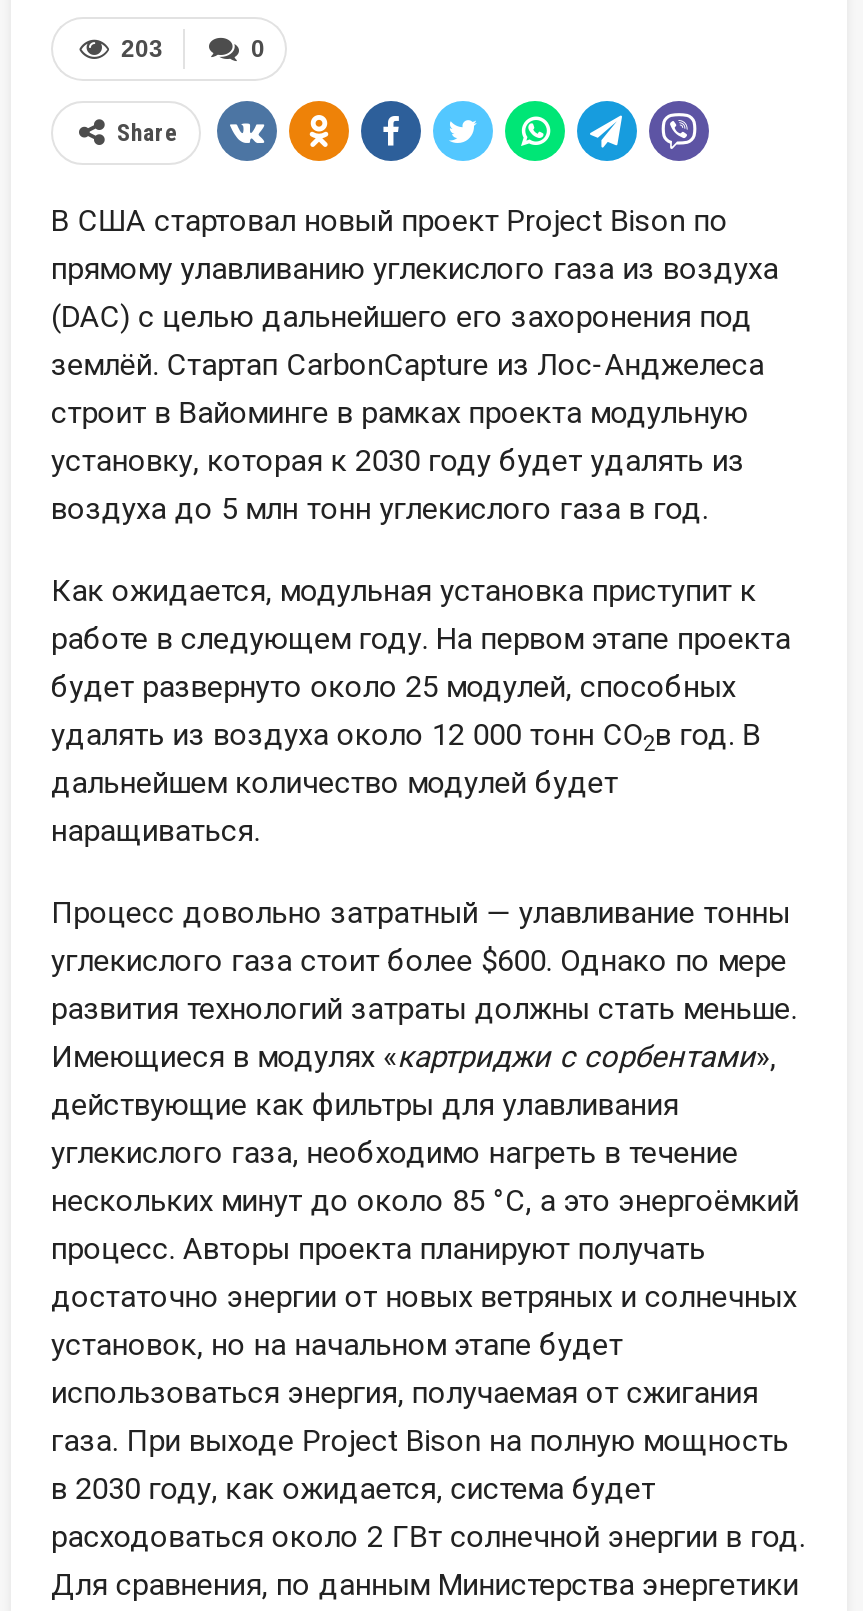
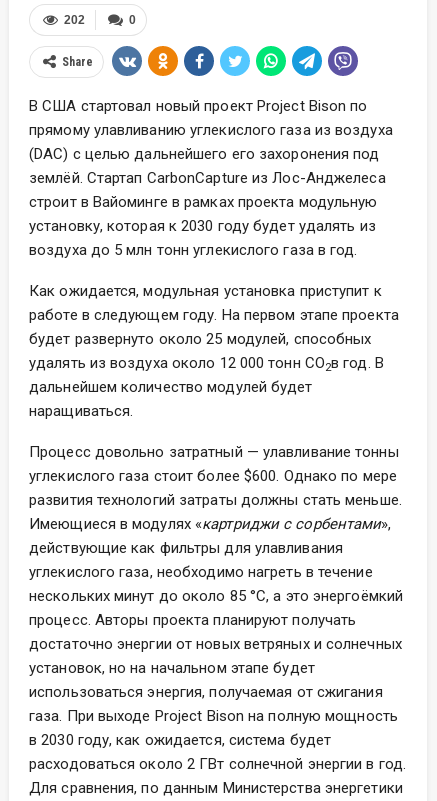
[121,35,163,63] 203 -> [64,13,85,27] 202

